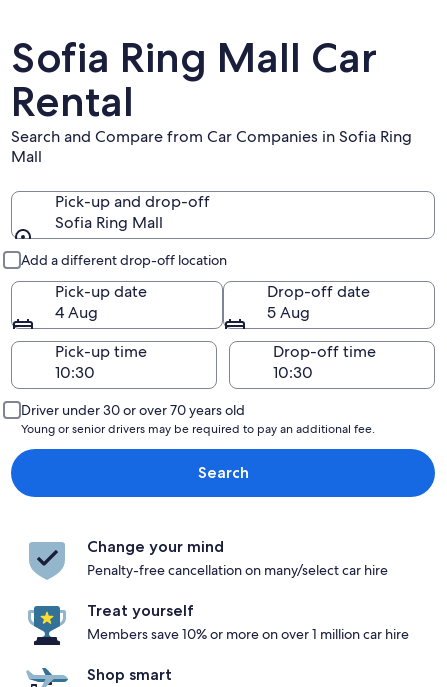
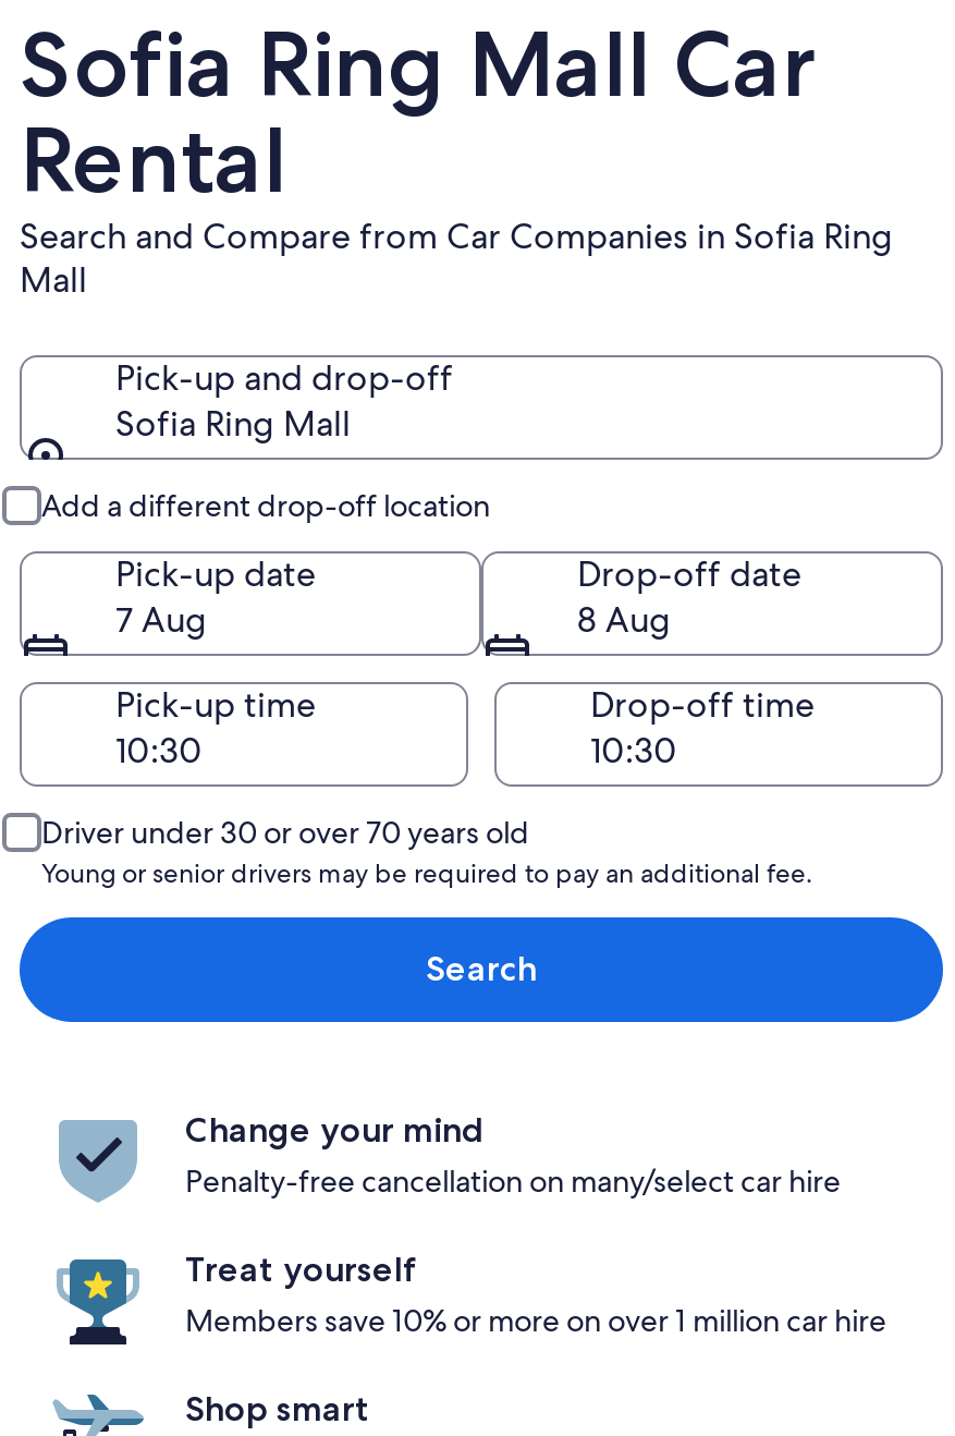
[55,302,98,323] 4 Aug -> [115,597,207,643] 7 Aug
[267,302,310,323] 5 Aug -> [577,597,671,643] 8 Aug

